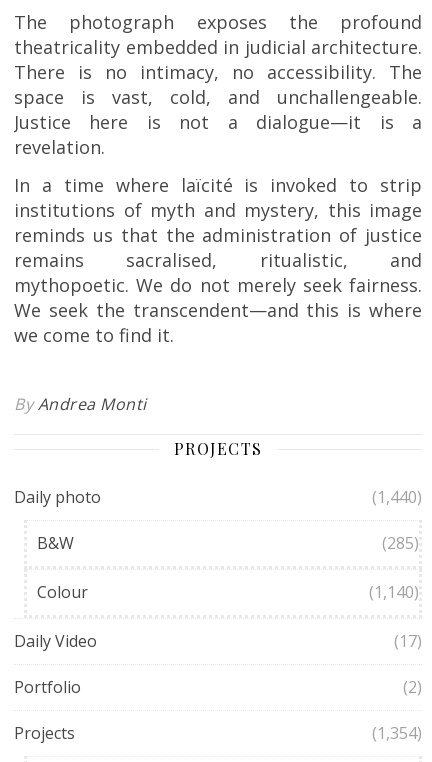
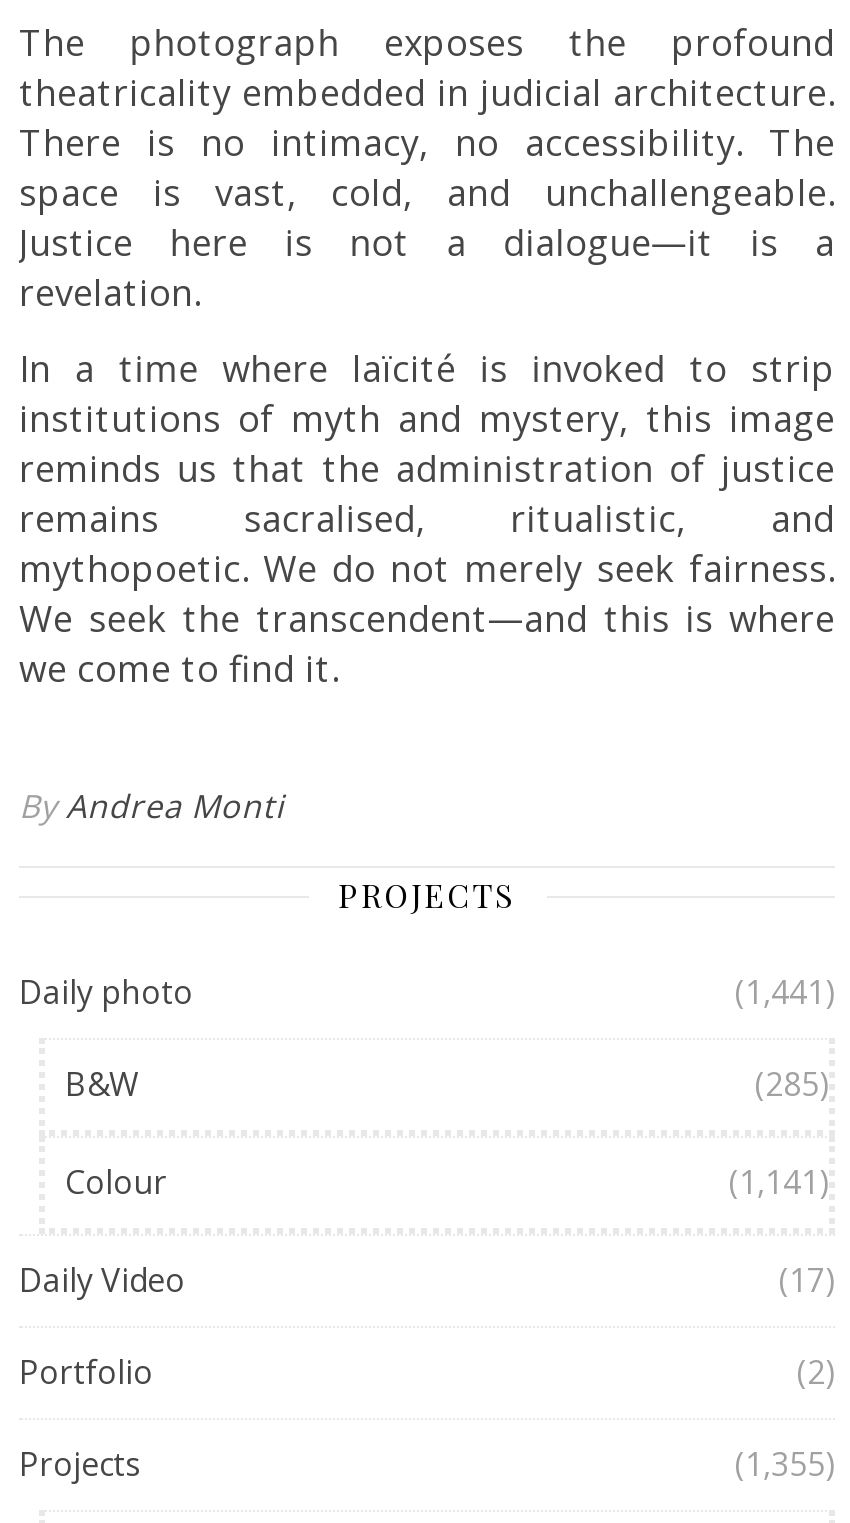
[372,486,422,508] (1,440) -> [735,971,835,1015] (1,441)
[369,581,419,603] (1,140) -> [729,1161,829,1205] (1,141)
[372,722,422,744] (1,354) -> [735,1443,835,1487] (1,355)

